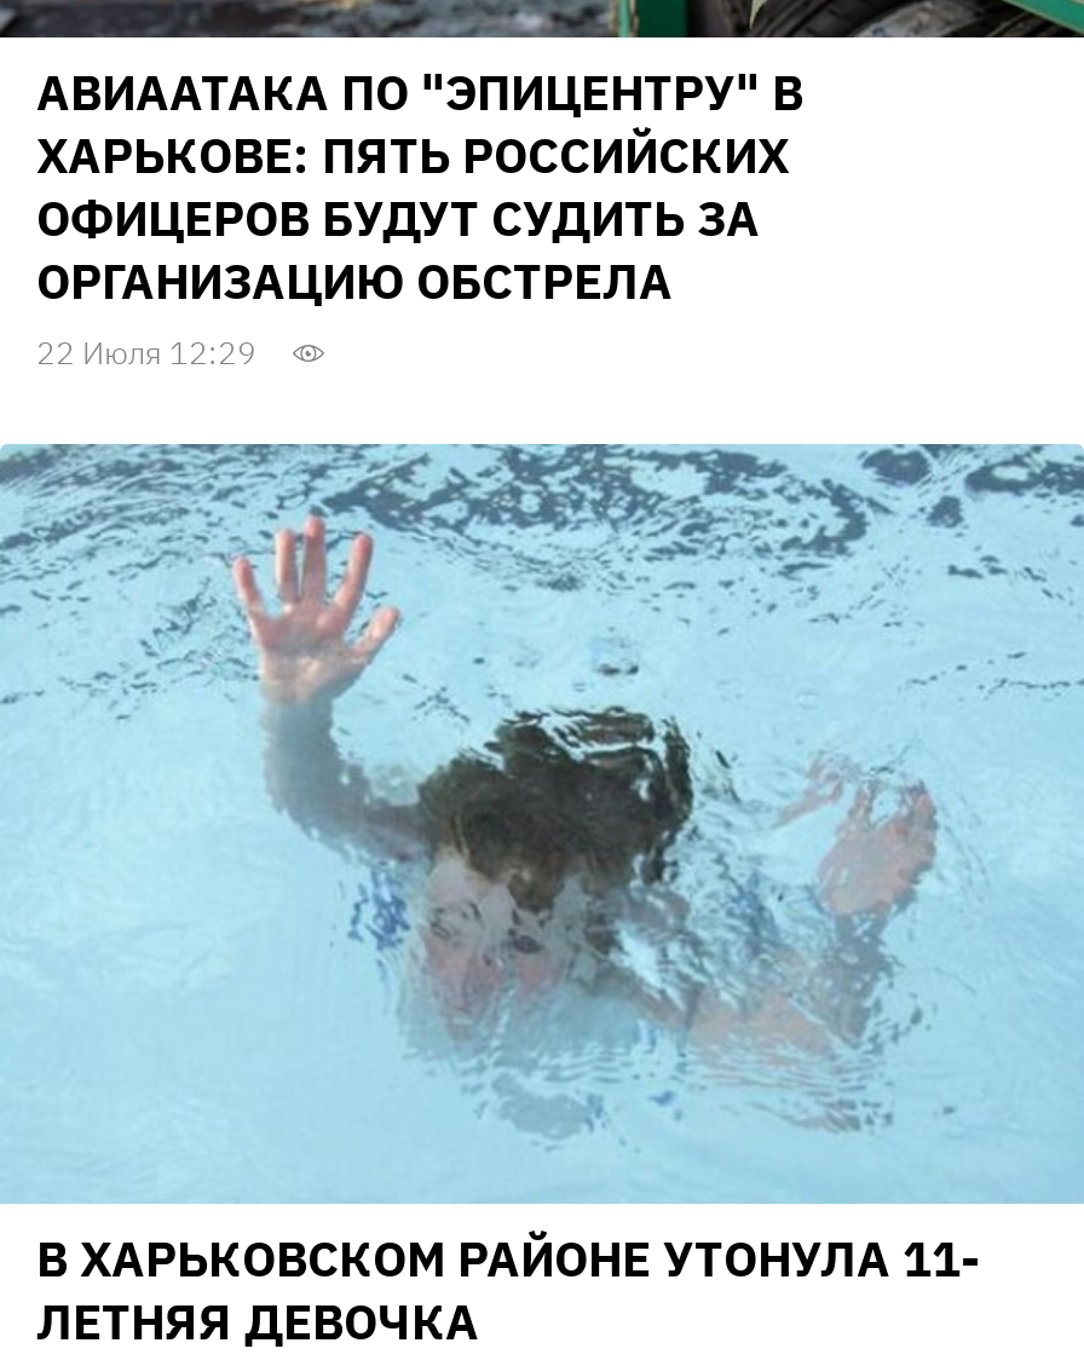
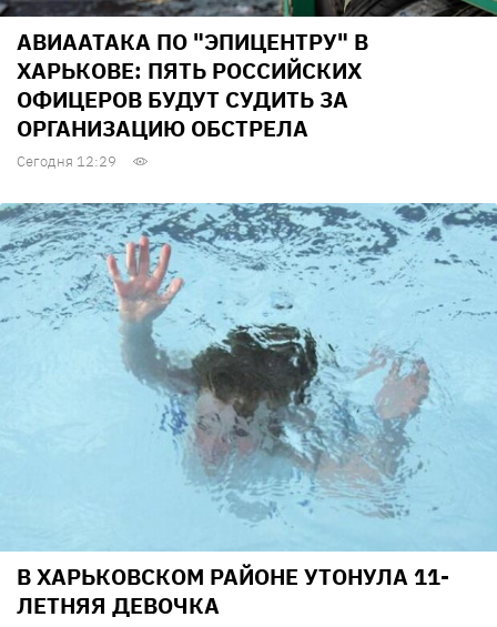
[36,332,256,373] 22 Июля 12:29 -> [17,152,116,171] Сегодня 12:29

